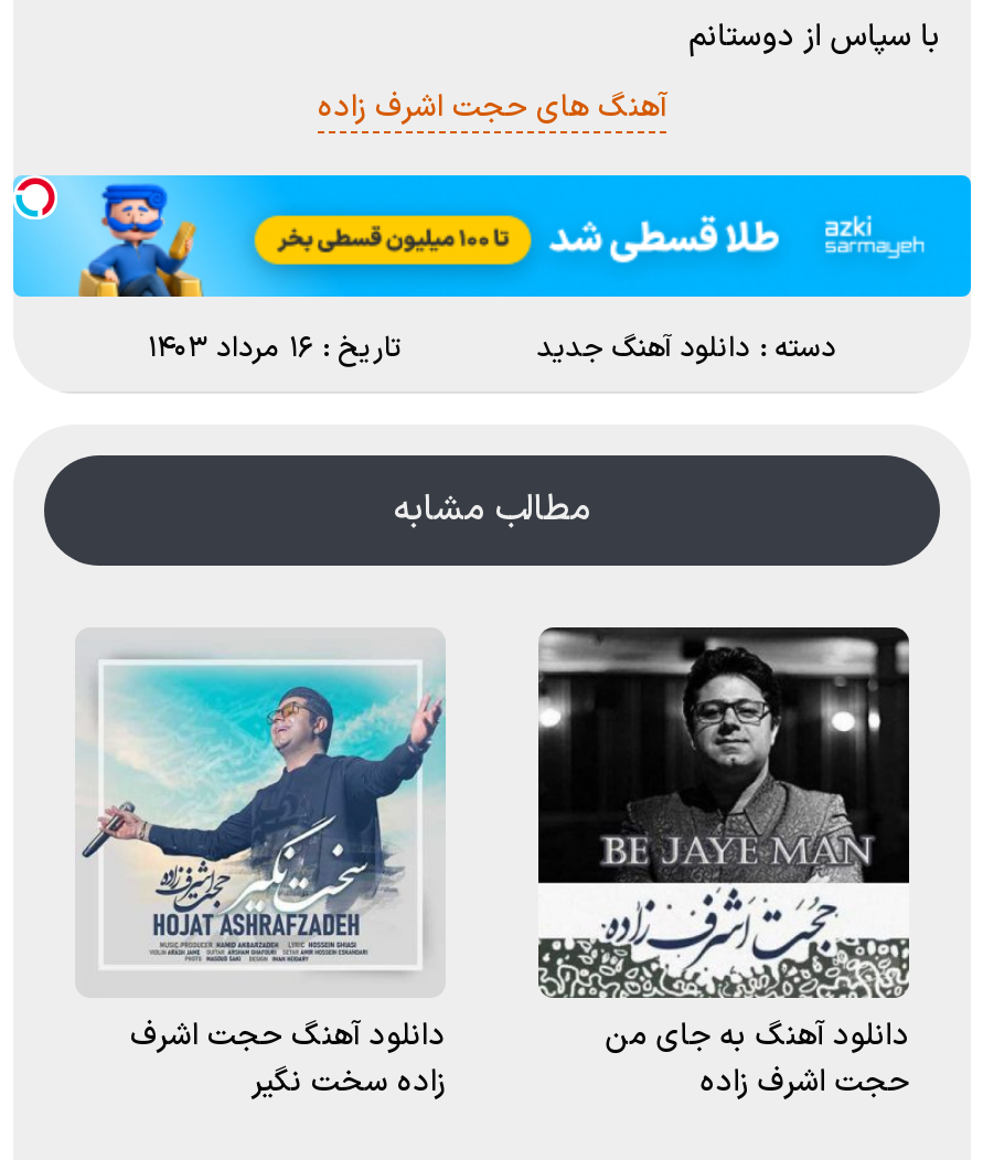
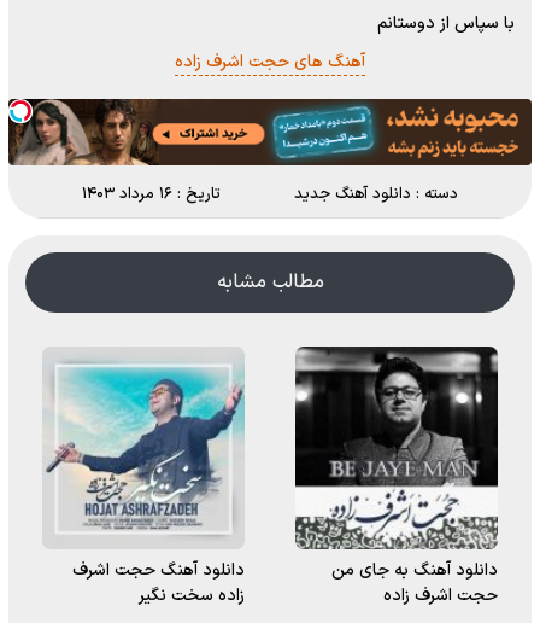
[11,173,973,299] [image] -> [7,98,533,167] [image]

